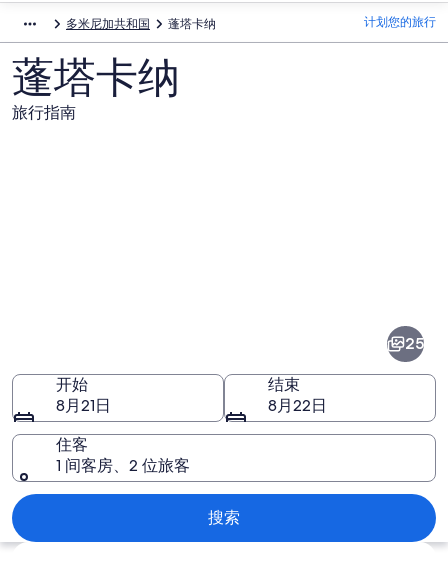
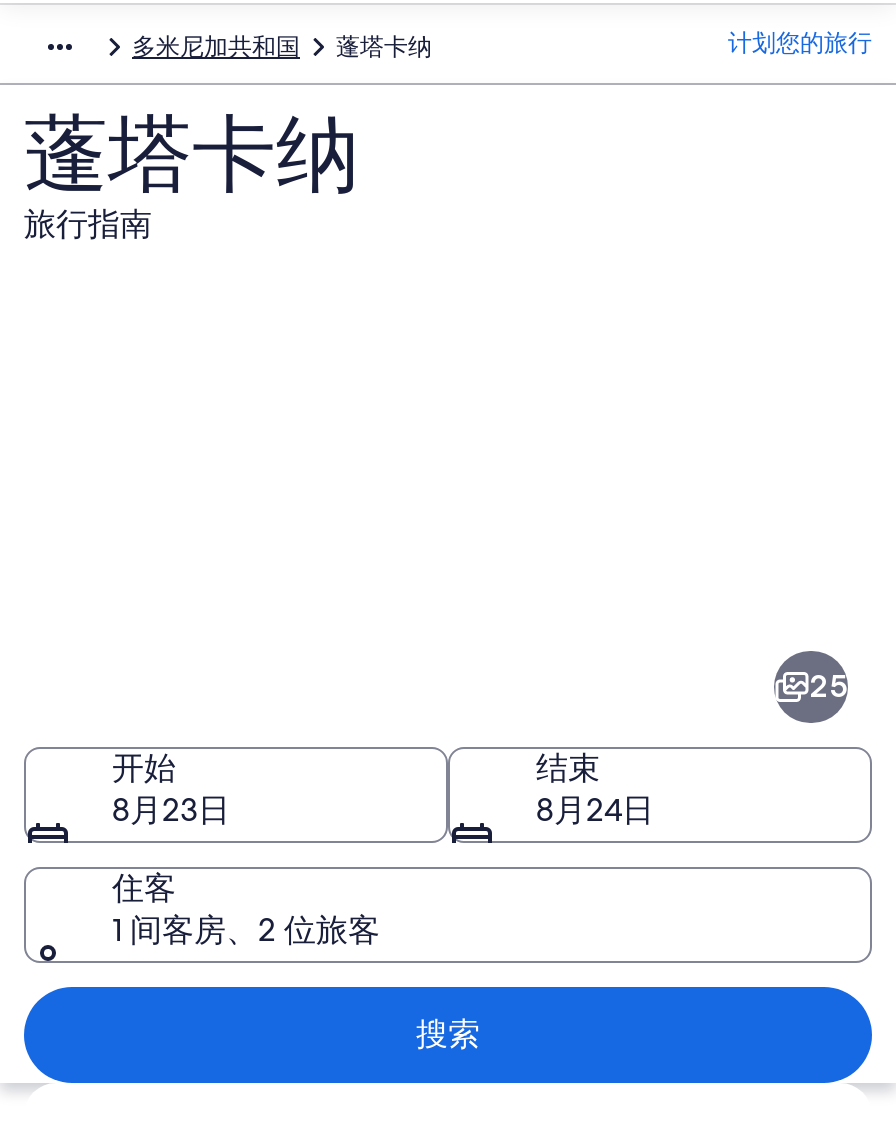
[56,394,111,415] 8月21日 -> [112,788,230,830] 8月23日
[268,394,327,415] 8月22日 -> [536,788,654,830] 8月24日

